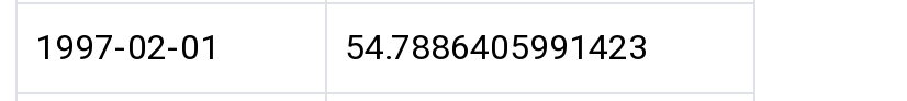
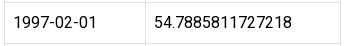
[345,26,648,68] 54.7886405991423 -> [154,13,292,32] 54.7885811727218

